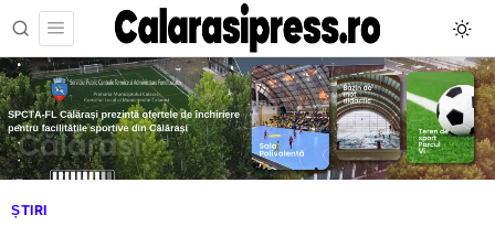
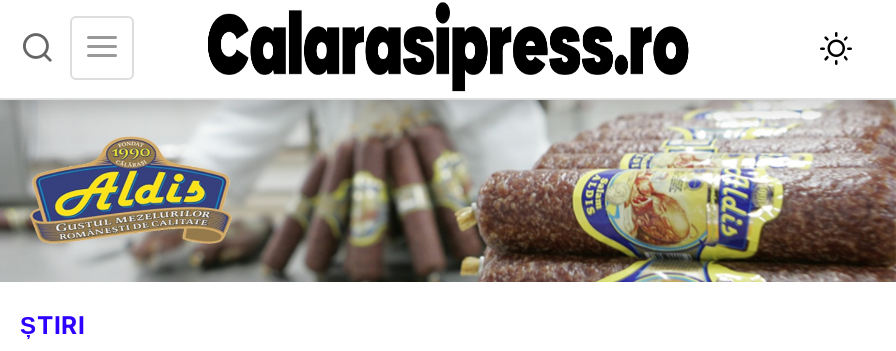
[3,56,492,185] [image] -> [6,100,890,284] [image]

